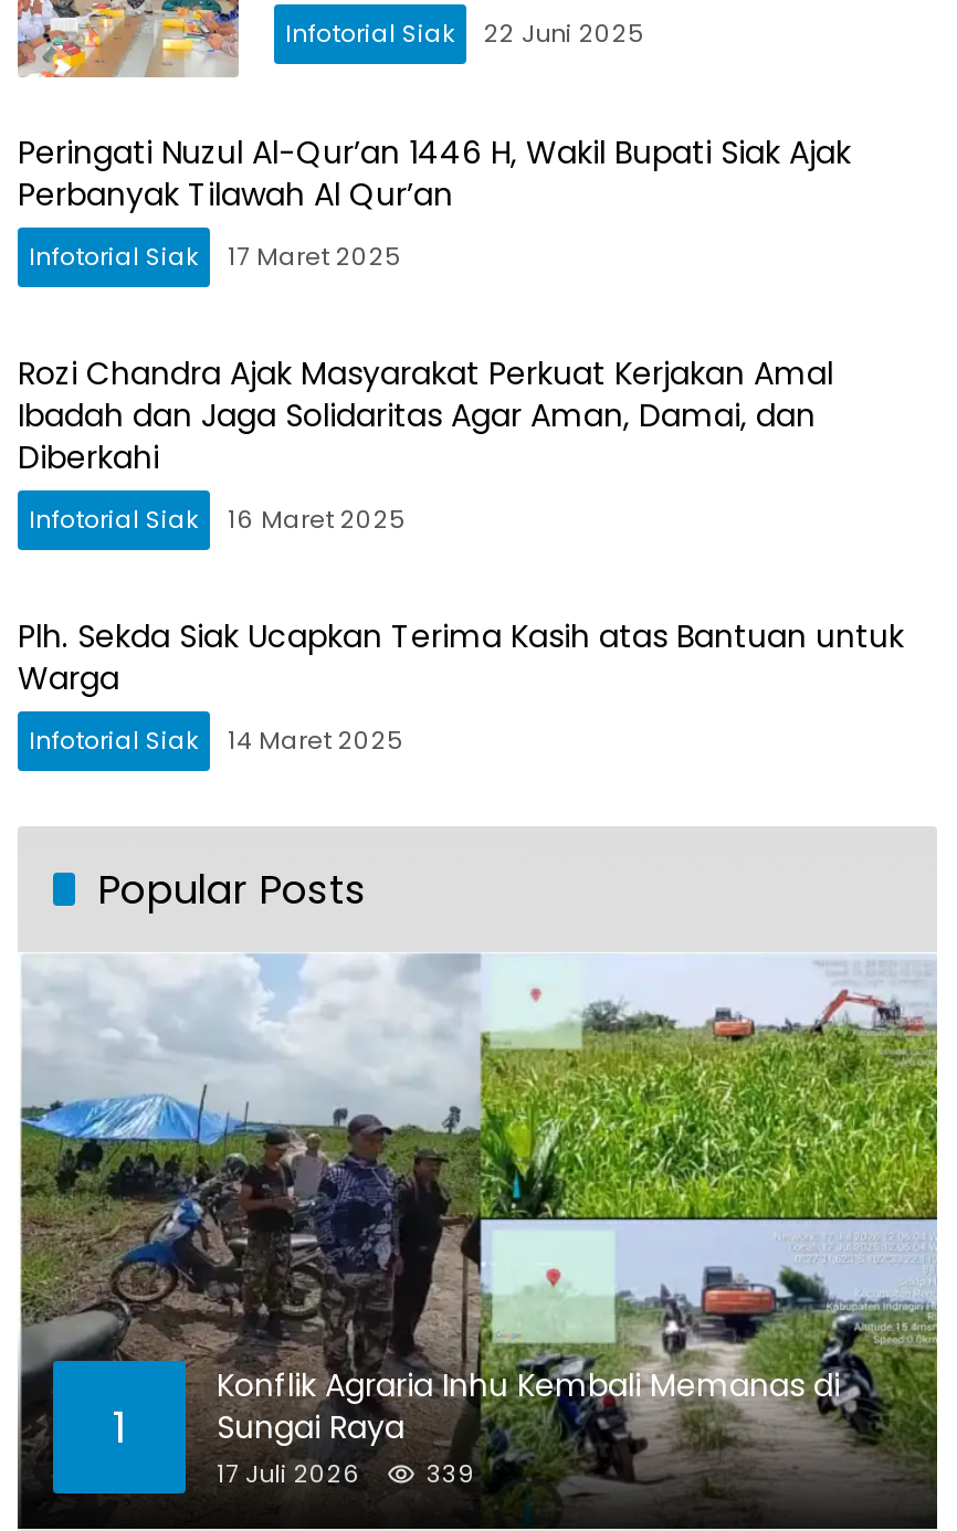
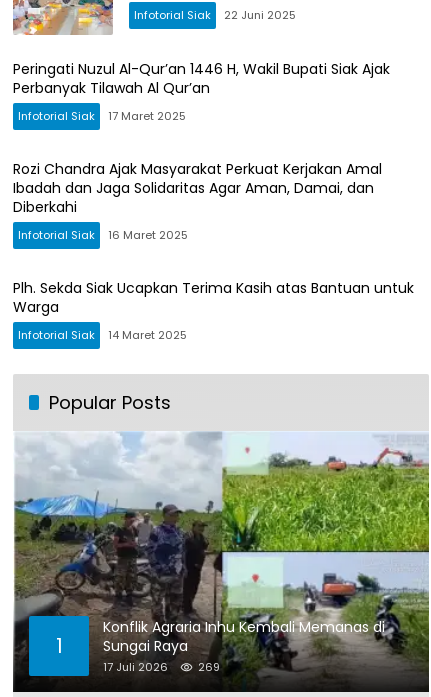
[217,1457,473,1492] 17 Juli 2026 339 -> [103,659,220,675] 17 Juli 2026 269

